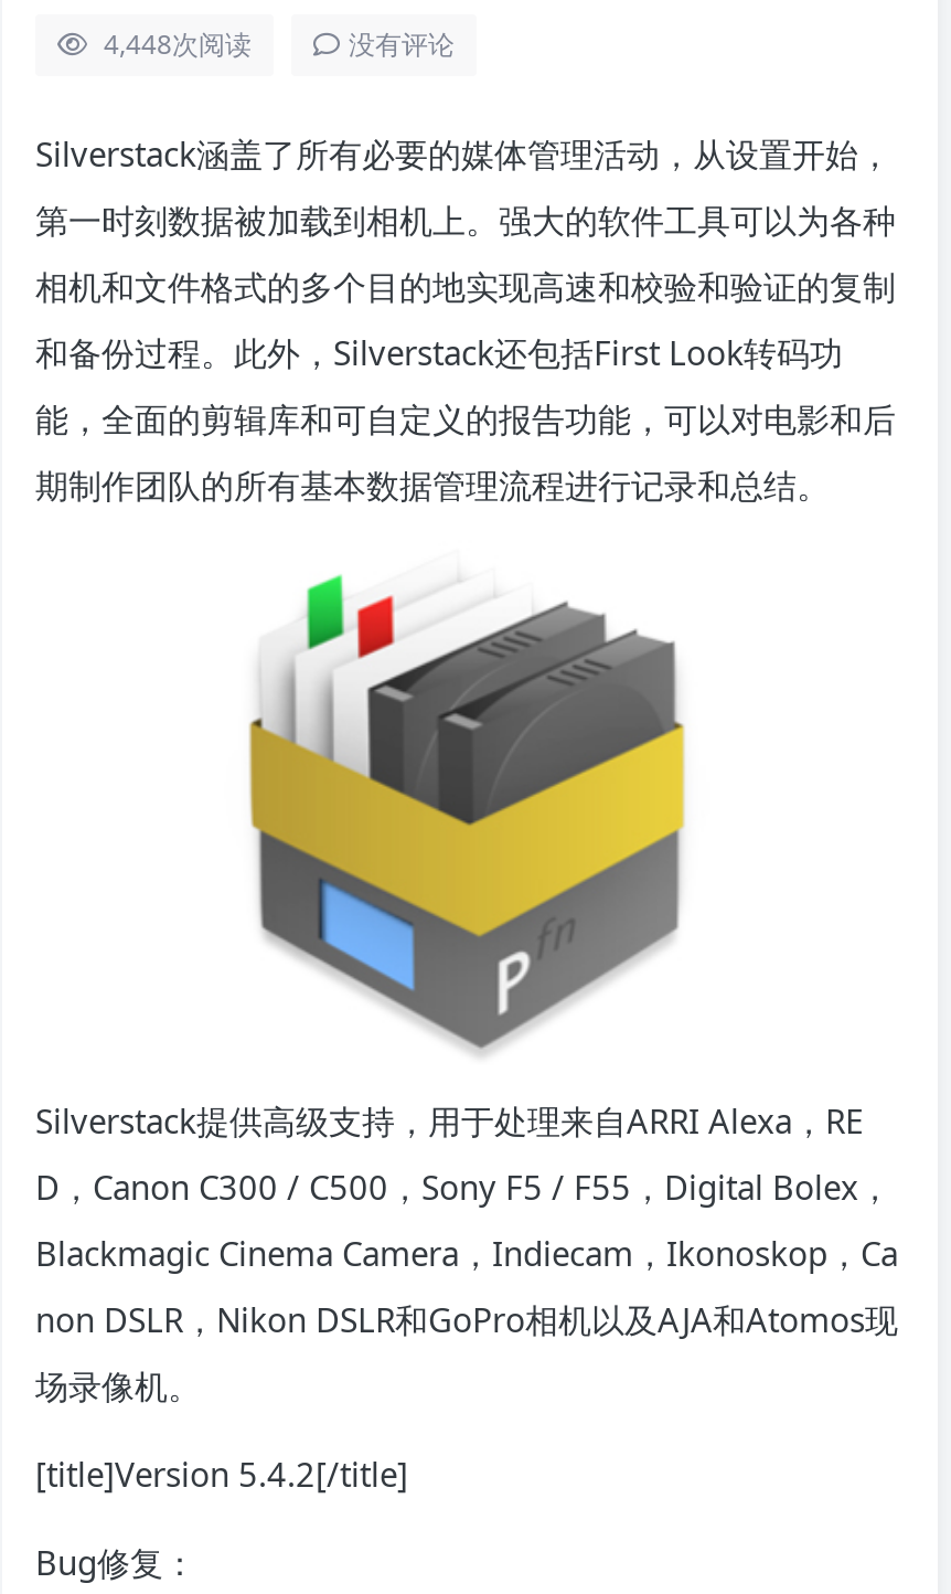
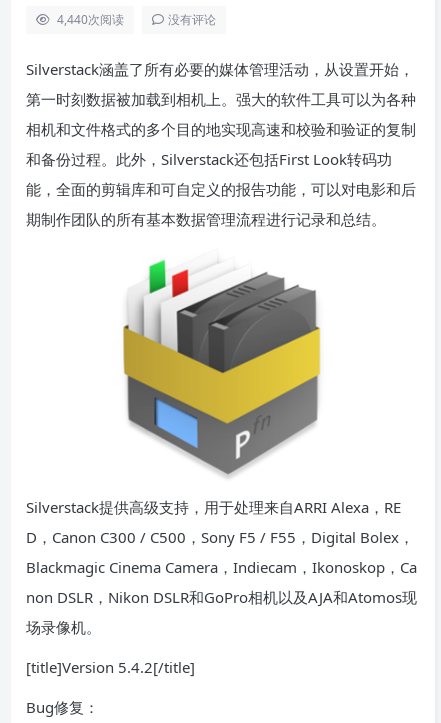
[104,25,252,63] 4,448次阅读 -> [57,11,124,28] 4,440次阅读

